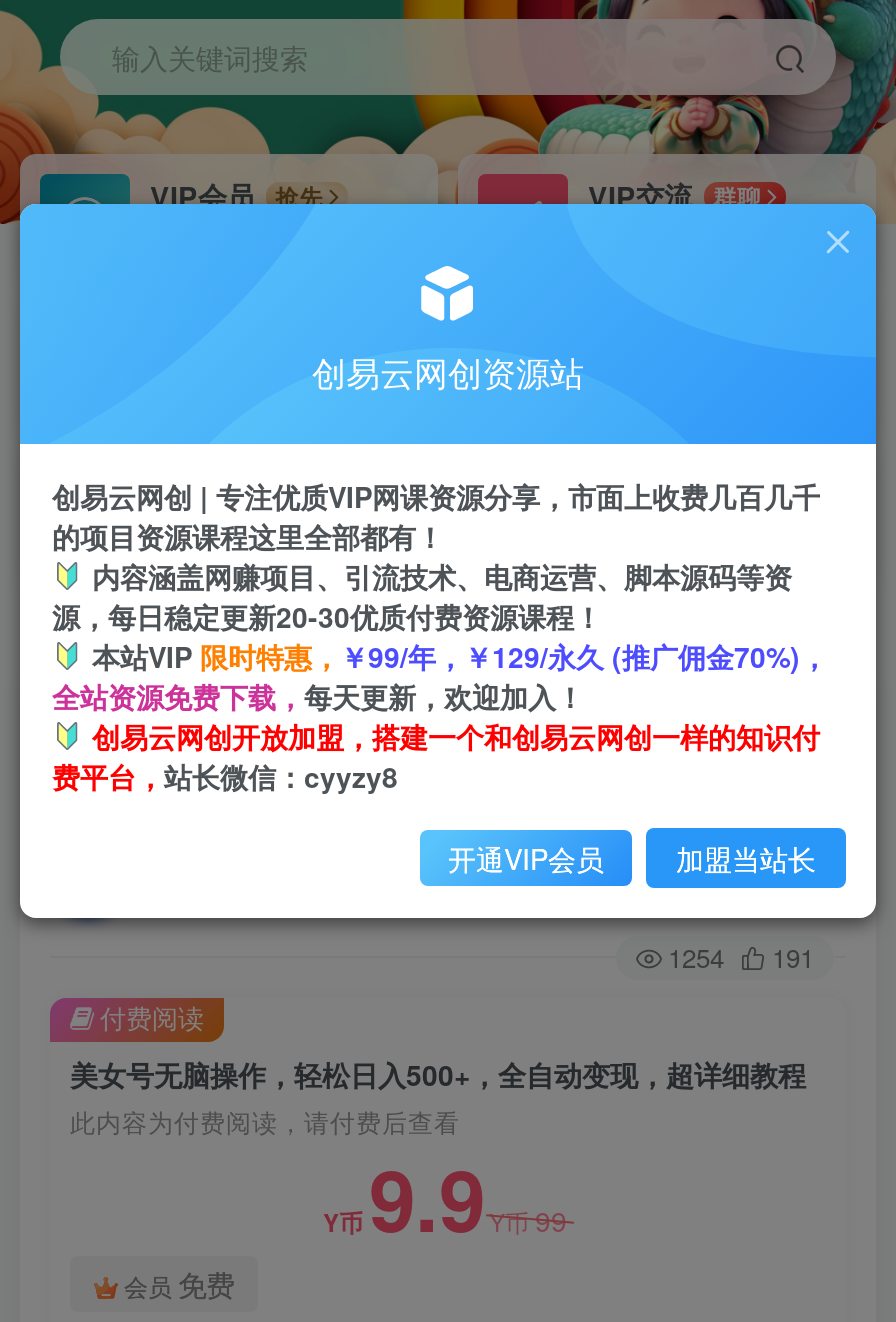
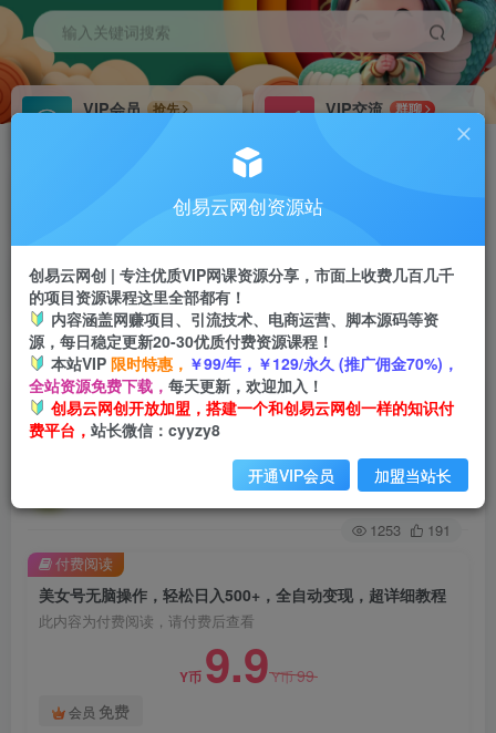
[668,938,814,976] 1254 191 -> [370,519,451,540] 1253 191

